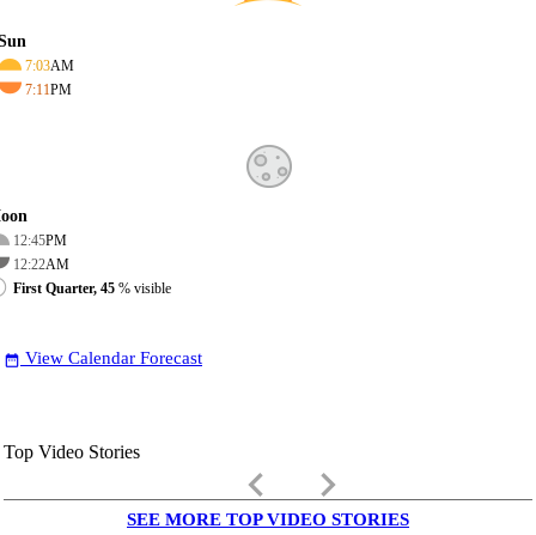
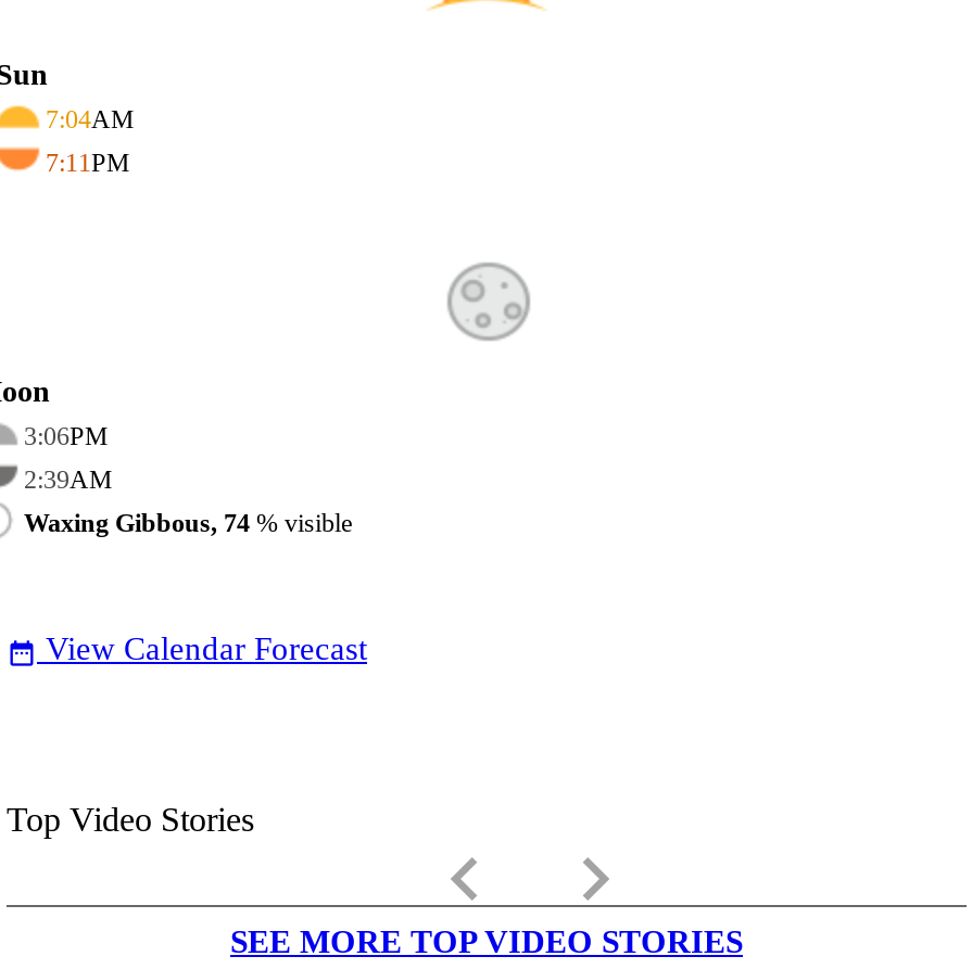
[25,57,74,74] 7:03AM -> [46,104,135,134] 7:04AM
[13,232,67,249] 12:45PM -> [24,421,109,451] 3:06PM
[13,256,69,273] 12:22AM -> [24,464,113,495] 2:39AM
[13,280,171,297] First Quarter, 45% visible -> [24,508,352,538] Waxing Gibbous, 74% visible

